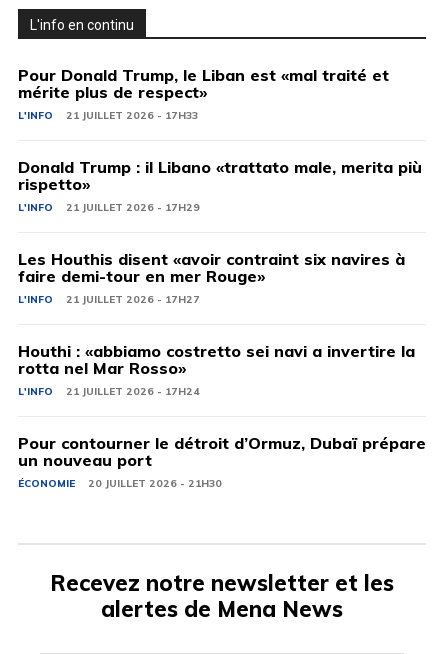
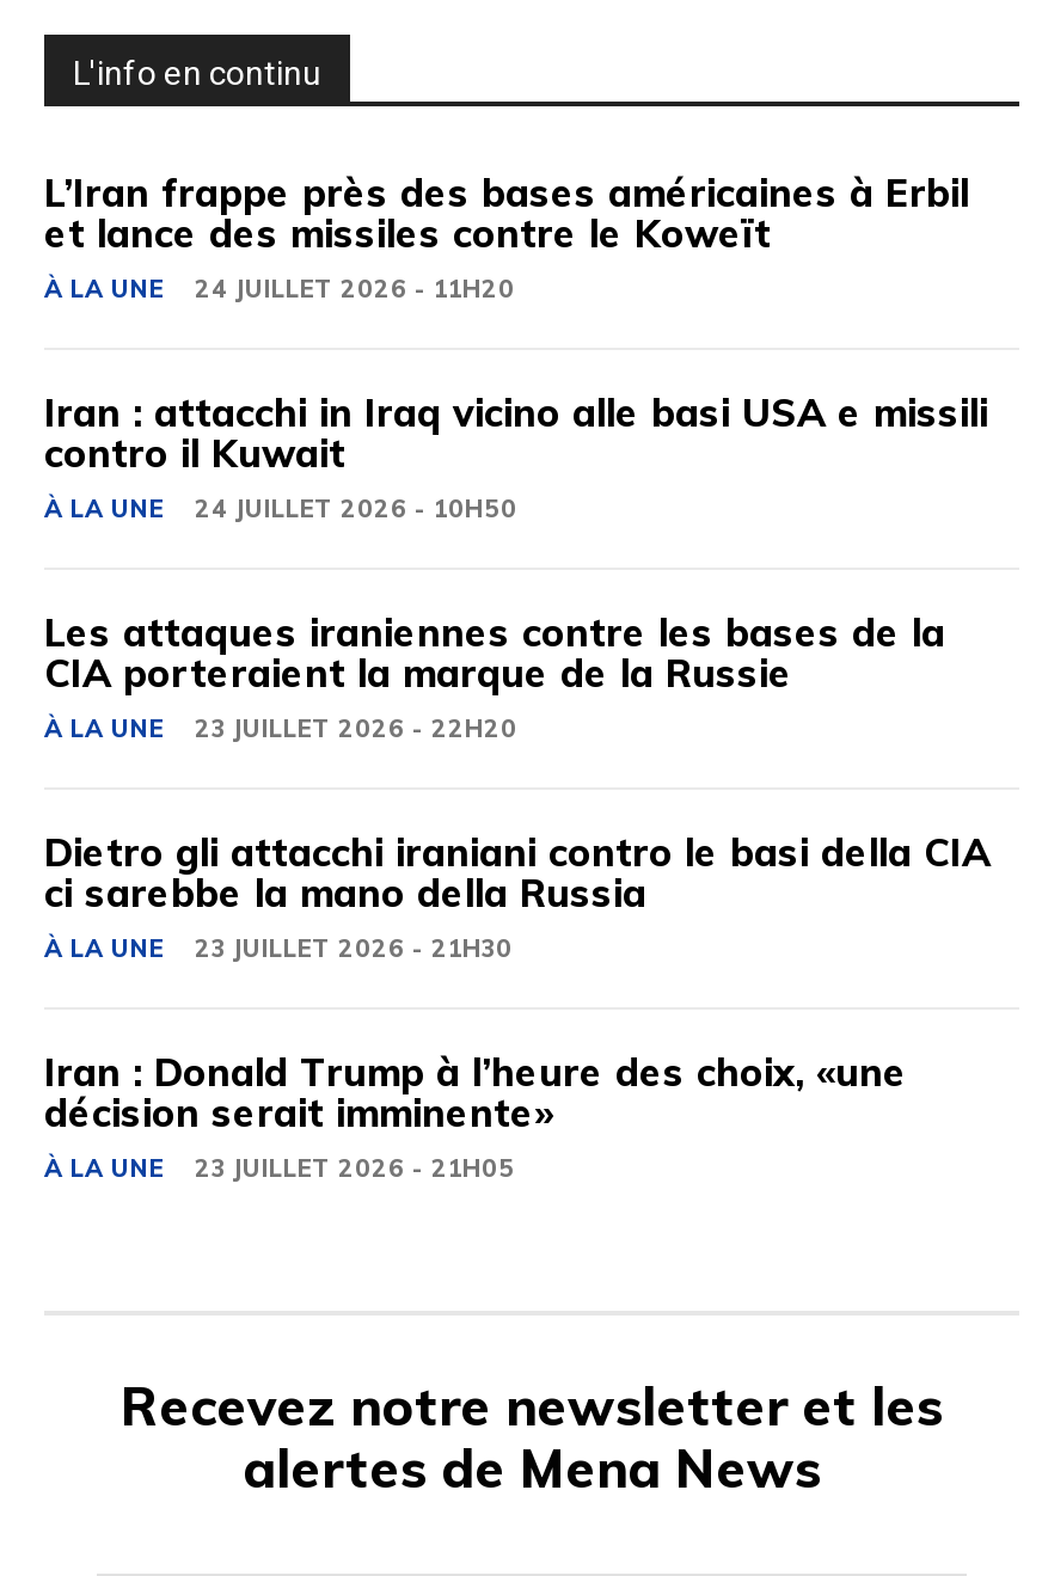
[18,65,389,122] Pour Donald Trump, le Liban est «mal traité et | mérite plus de respect» | L'INFO | 21 JUILLET 2026 - 17H33 -> [44,169,969,305] L’Iran frappe près des bases américaines à Erbil | et lance des missiles contre le Koweït | À LA UNE | 24 JUILLET 2026 - 11H20
[18,157,422,214] Donald Trump : il Libano «trattato male, merita più | rispetto» | L'INFO | 21 JUILLET 2026 - 17H29 -> [44,389,988,525] Iran : attacchi in Iraq vicino alle basi USA e missili | contro il Kuwait | À LA UNE | 24 JUILLET 2026 - 10H50
[18,249,405,306] Les Houthis disent «avoir contraint six navires à | faire demi-tour en mer Rouge» | L'INFO | 21 JUILLET 2026 - 17H27 -> [44,609,945,745] Les attaques iraniennes contre les bases de la | CIA porteraient la marque de la Russie | À LA UNE | 23 JUILLET 2026 - 22H20
[18,341,415,398] Houthi : «abbiamo costretto sei navi a invertire la | rotta nel Mar Rosso» | L'INFO | 21 JUILLET 2026 - 17H24 -> [44,829,991,965] Dietro gli attacchi iraniani contro le basi della CIA | ci sarebbe la mano della Russia | À LA UNE | 23 JUILLET 2026 - 21H30
[18,433,426,490] Pour contourner le détroit d’Ormuz, Dubaï prépare | un nouveau port | ÉCONOMIE | 20 JUILLET 2026 - 21H30 -> [44,1048,907,1185] Iran : Donald Trump à l’heure des choix, «une | décision serait imminente» | À LA UNE | 23 JUILLET 2026 - 21H05

